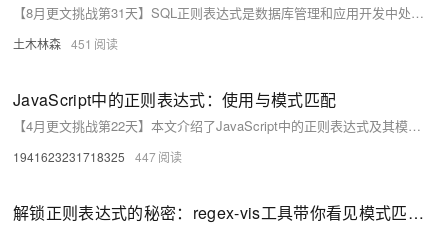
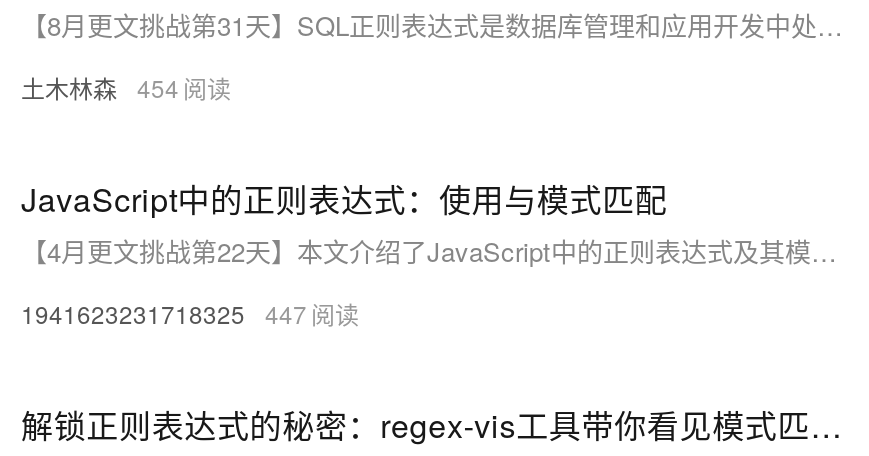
[13,35,92,52] 土木林森 451 -> [21,70,179,104] 土木林森 454

